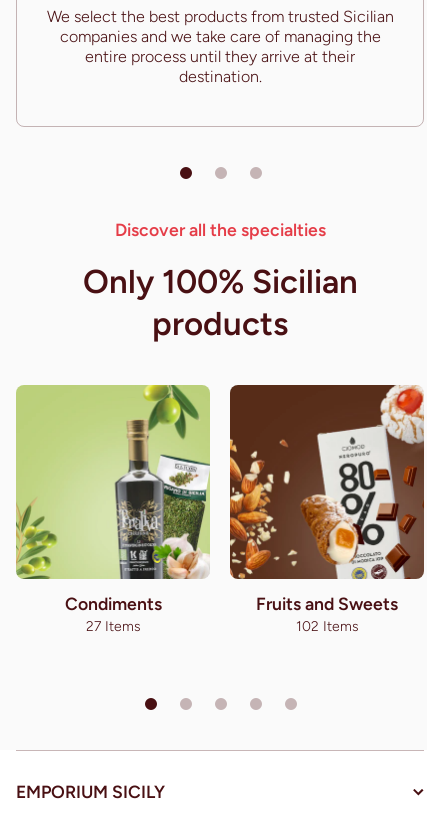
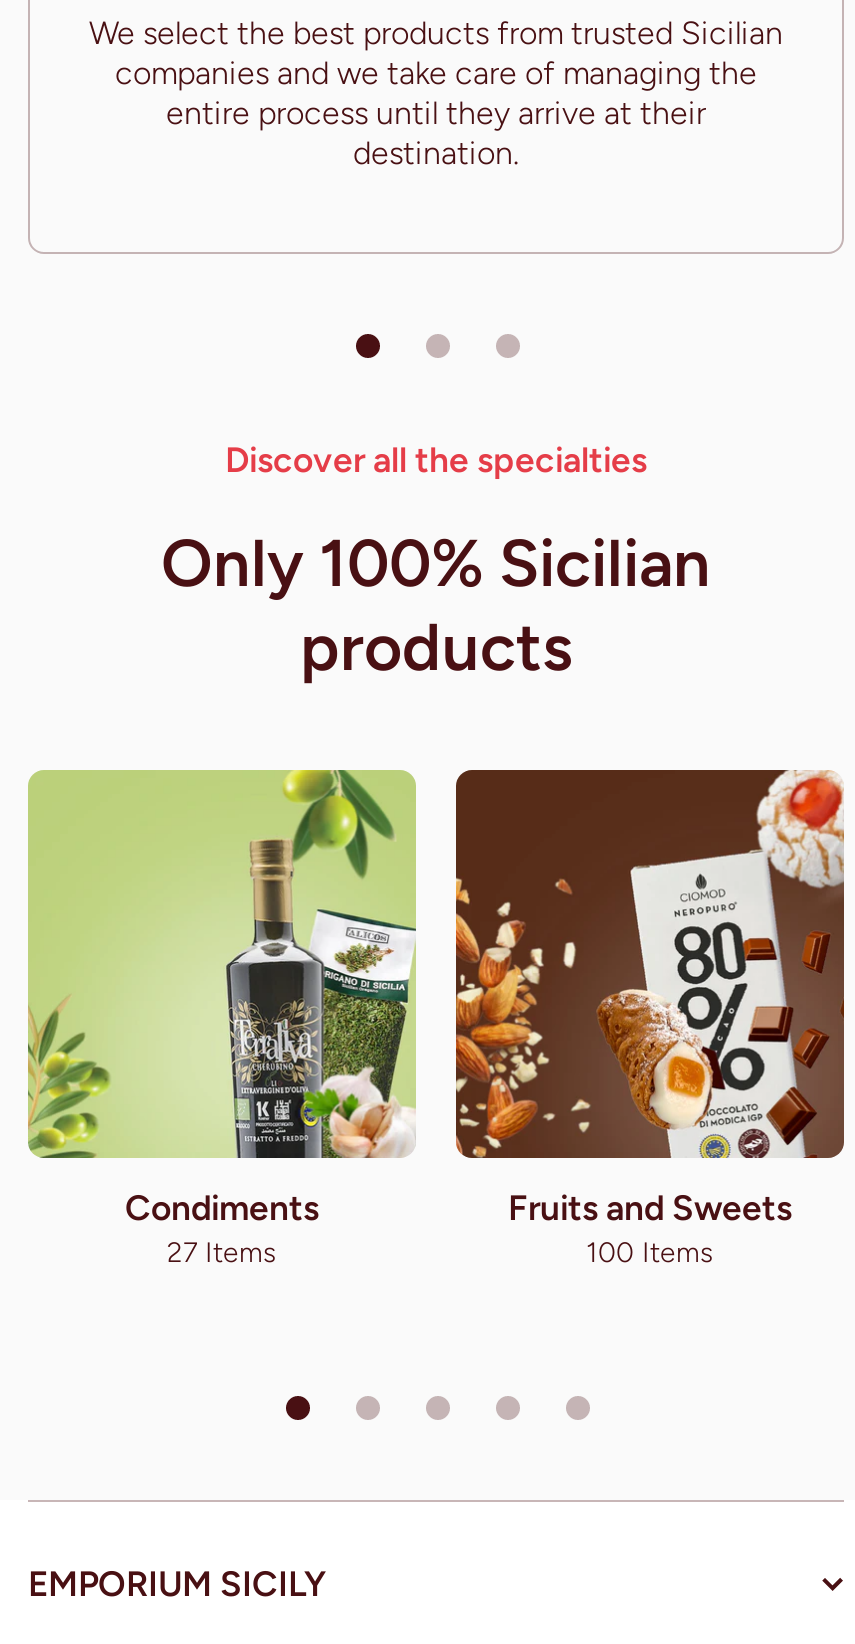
[295,618,358,635] 102 Items -> [586,1236,714,1270] 100 Items

